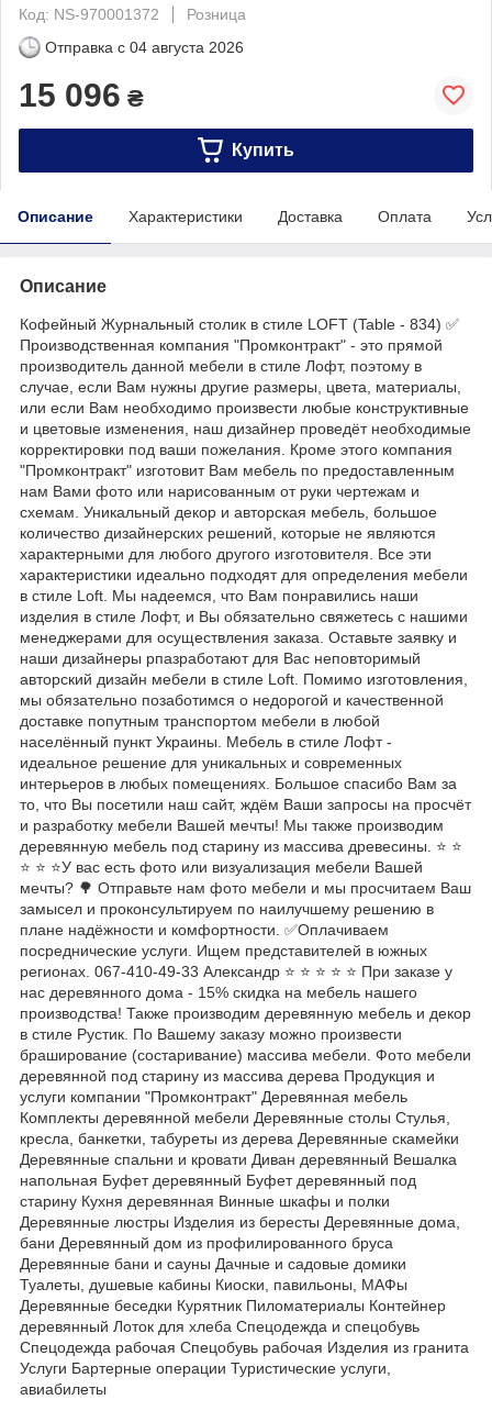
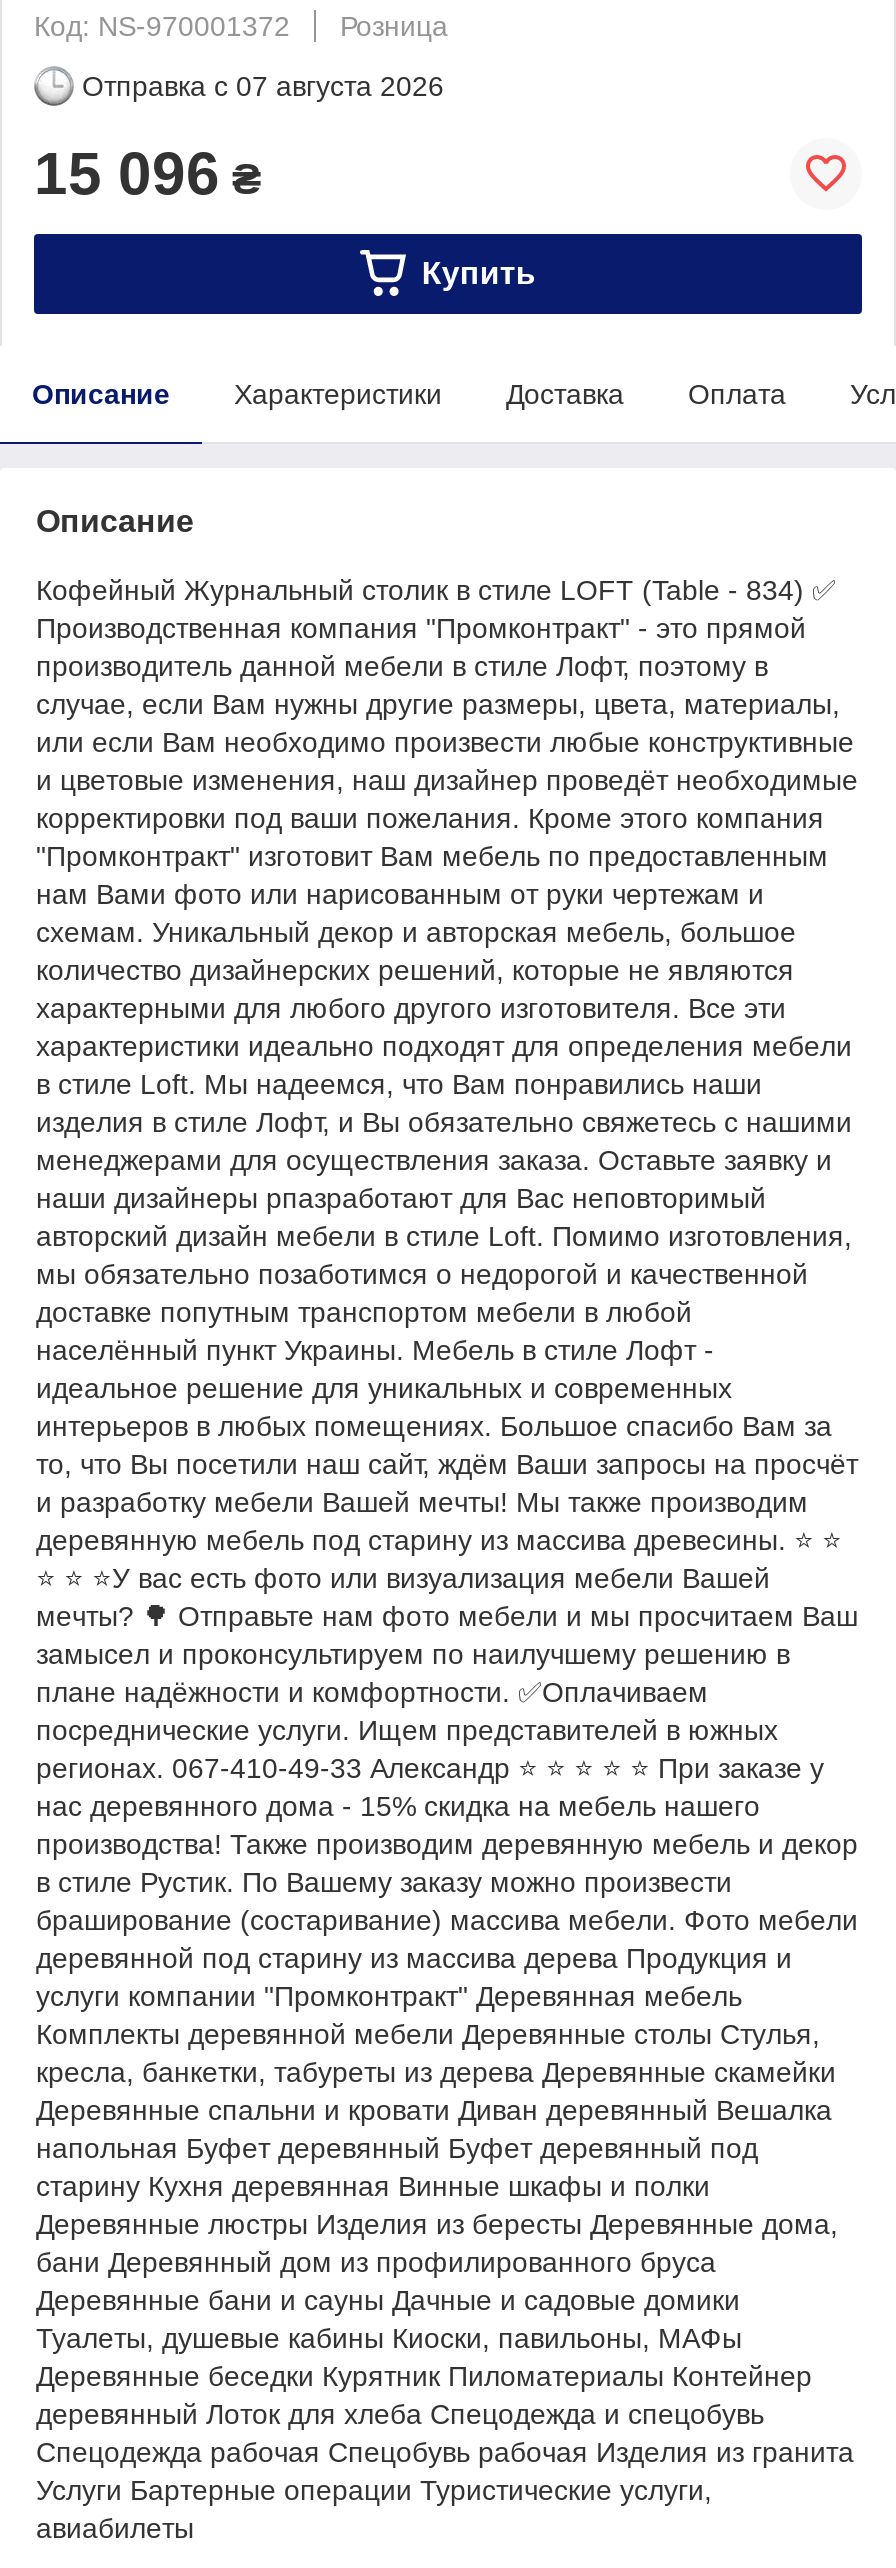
[45,38,244,56] Отправка с 04 августа 2026 -> [82,70,444,102] Отправка с 07 августа 2026

